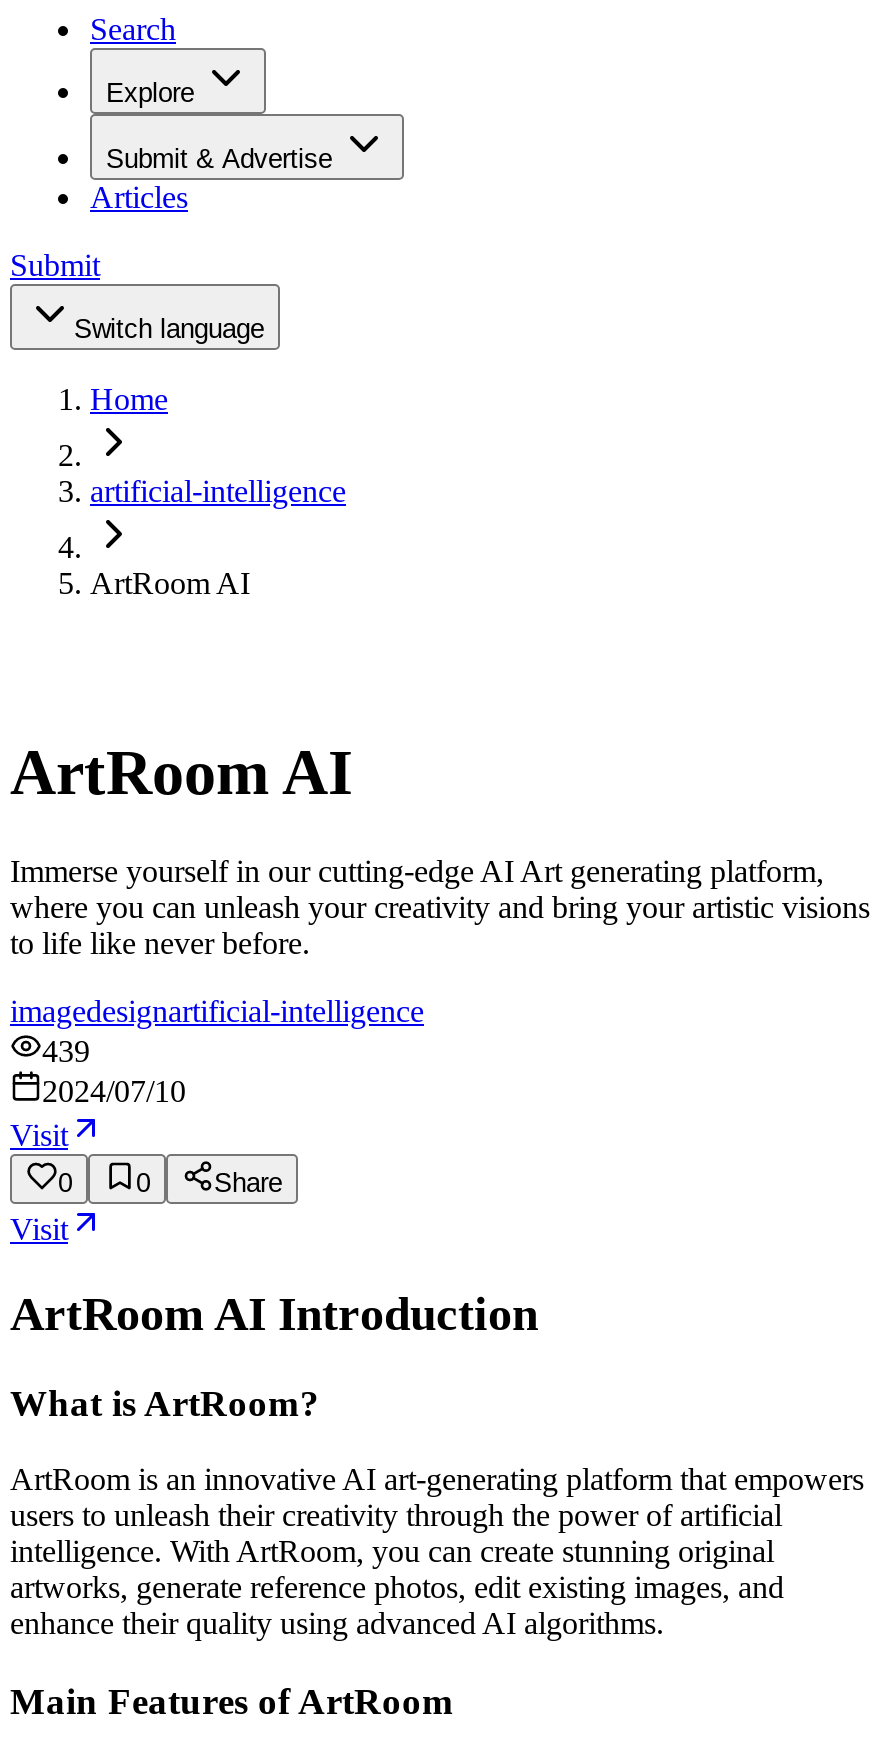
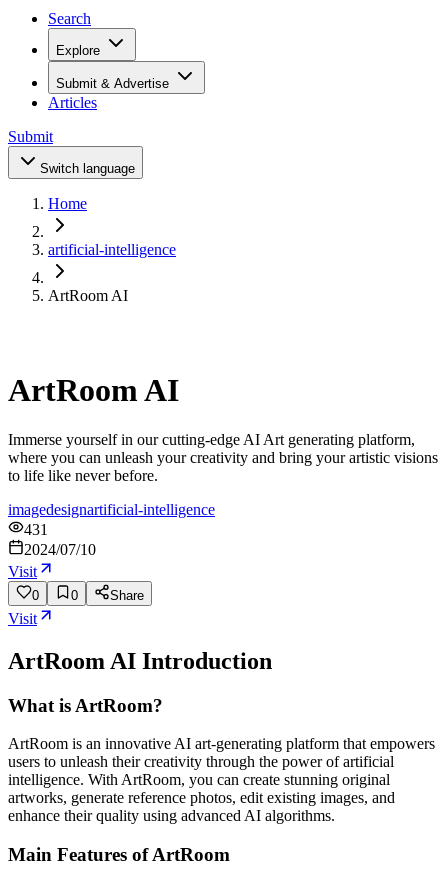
[42,1034,90,1068] 439 -> [24,521,48,538] 431

